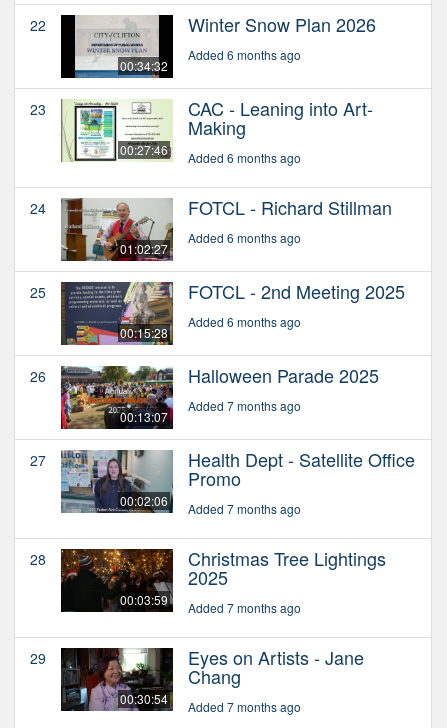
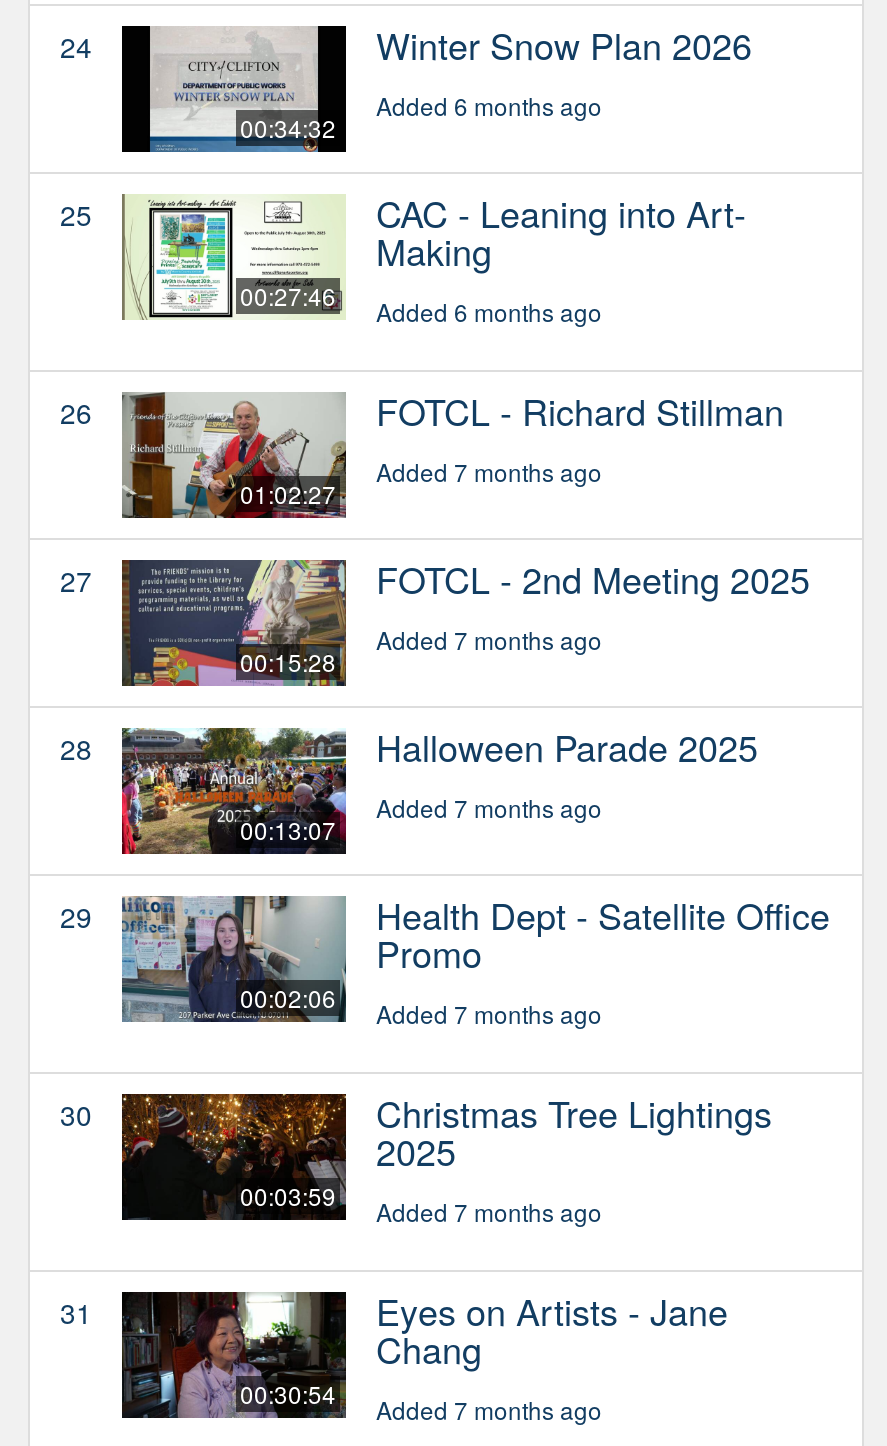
[30,15,46,35] 22 -> [60,25,92,65] 24
[30,99,46,119] 23 -> [60,193,92,233] 25
[30,198,46,218] 24 -> [60,391,92,431] 26
[188,229,301,246] Added 6 months ago -> [376,453,602,487] Added 7 months ago
[30,282,46,302] 25 -> [60,559,92,599] 27
[188,313,301,330] Added 6 months ago -> [376,621,602,655] Added 7 months ago
[30,366,46,386] 26 -> [60,727,92,767] 28
[30,450,46,470] 27 -> [60,895,92,935] 29
[30,549,46,569] 28 -> [60,1093,92,1133] 30
[30,648,46,668] 29 -> [60,1291,92,1331] 31

